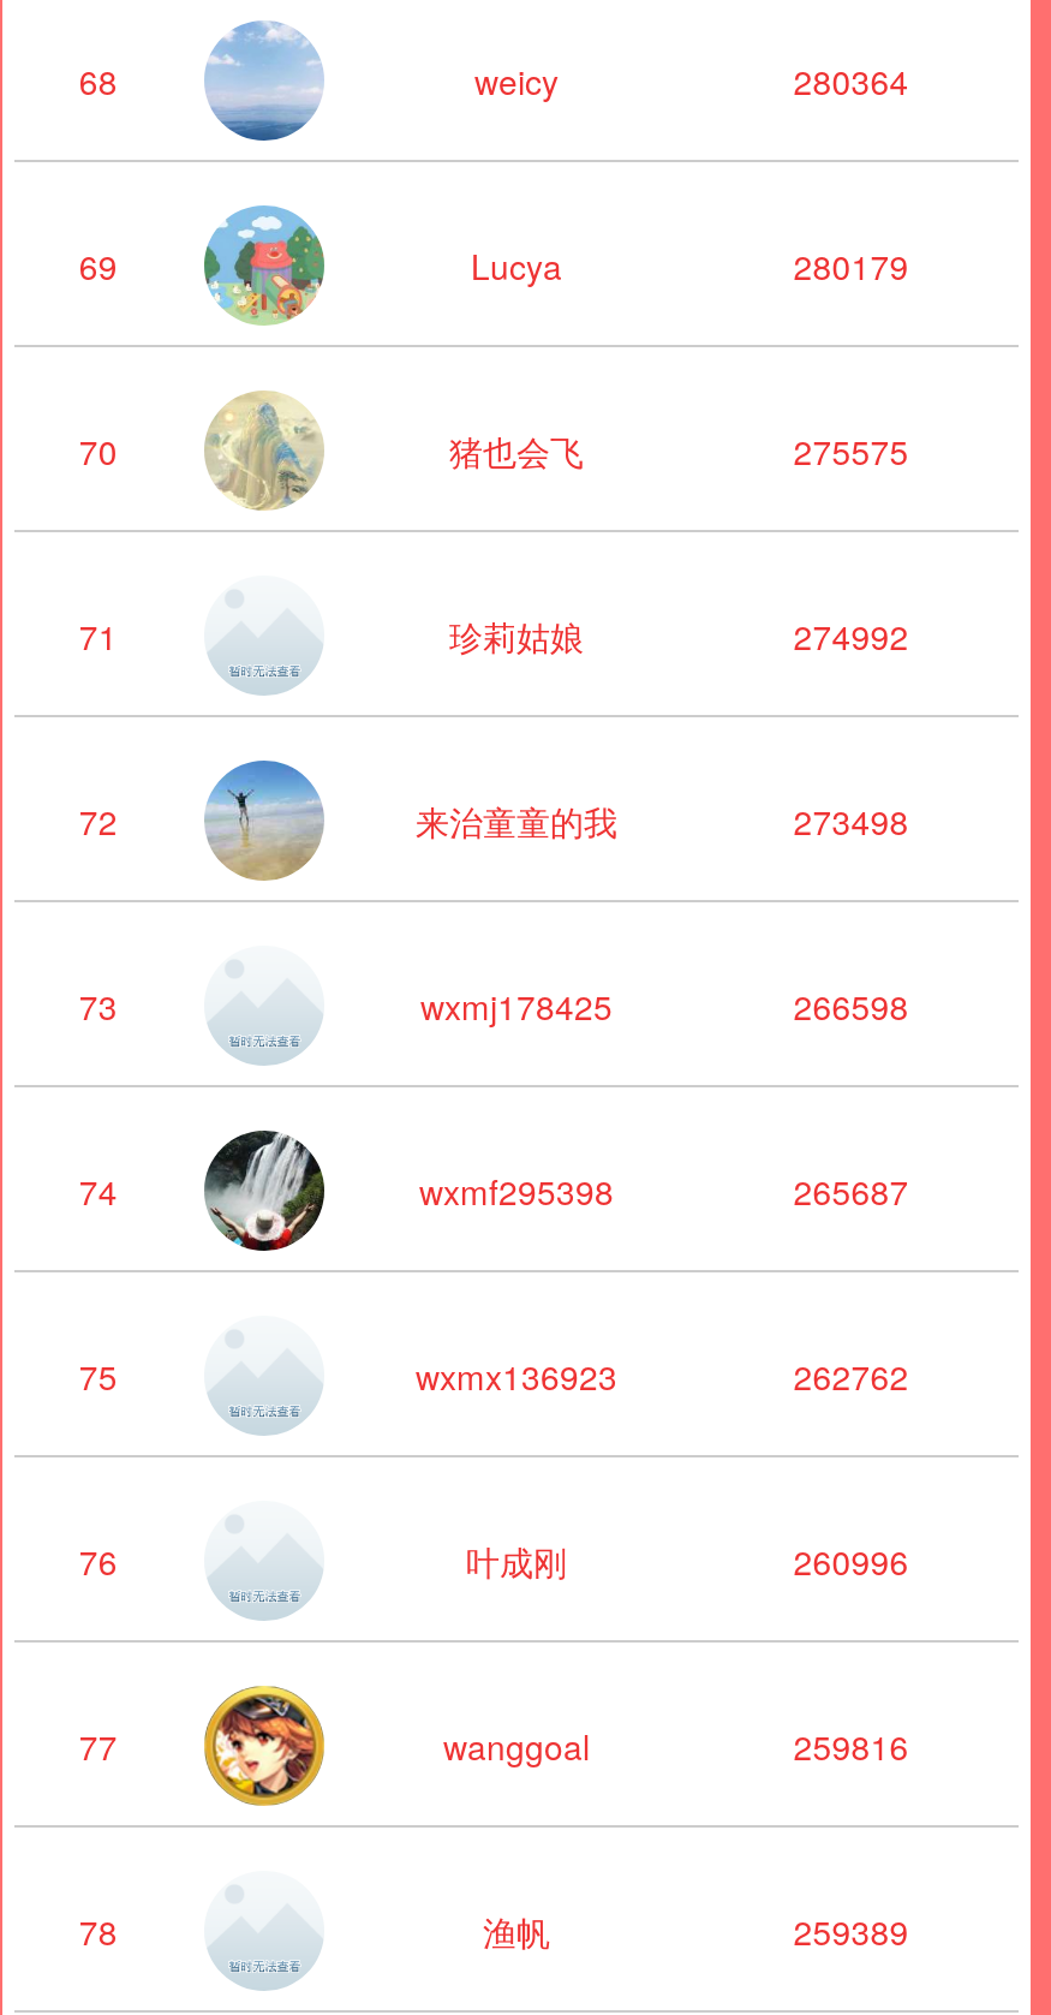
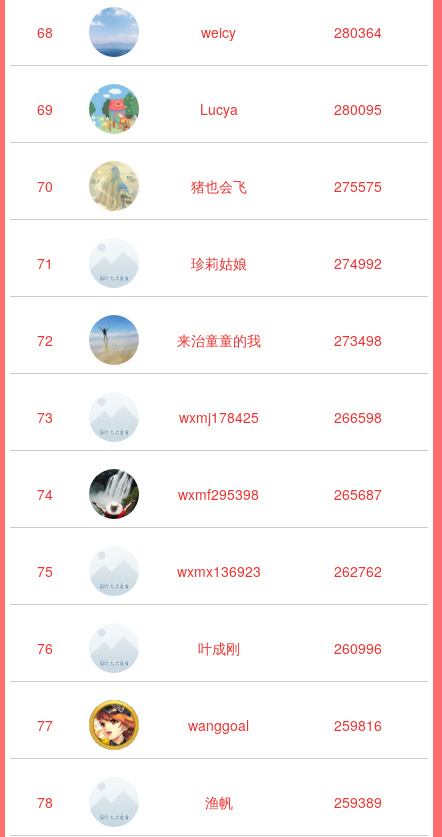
[793,240,909,288] 280179 -> [334,98,382,118] 280095

